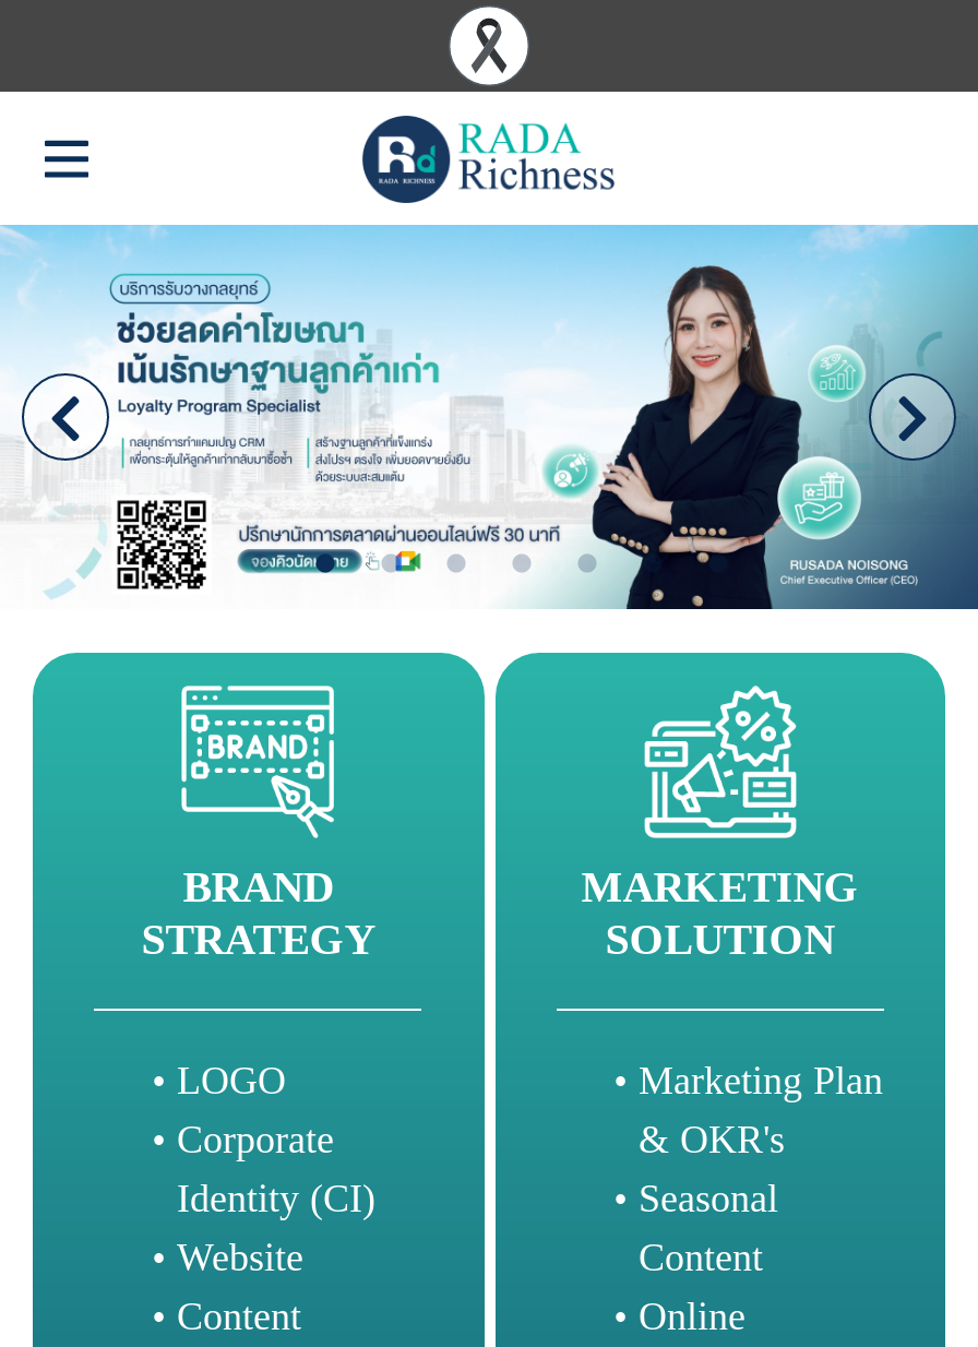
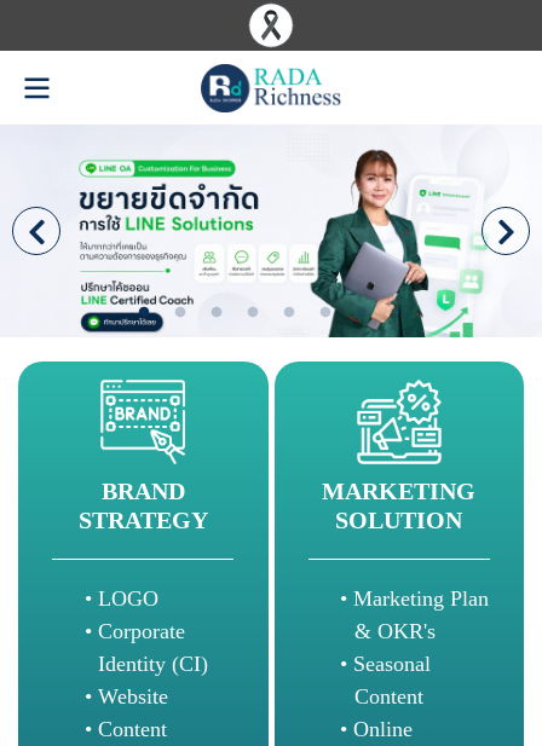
[7,223,971,611] [image] -> [4,125,538,339] [image]

